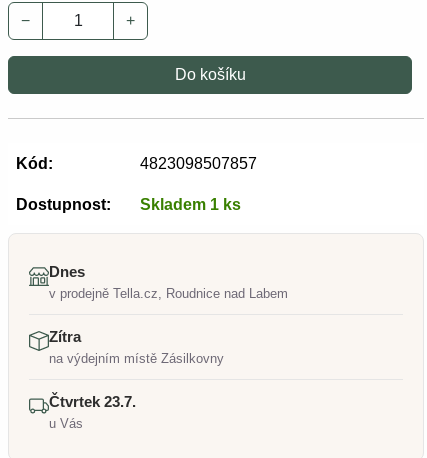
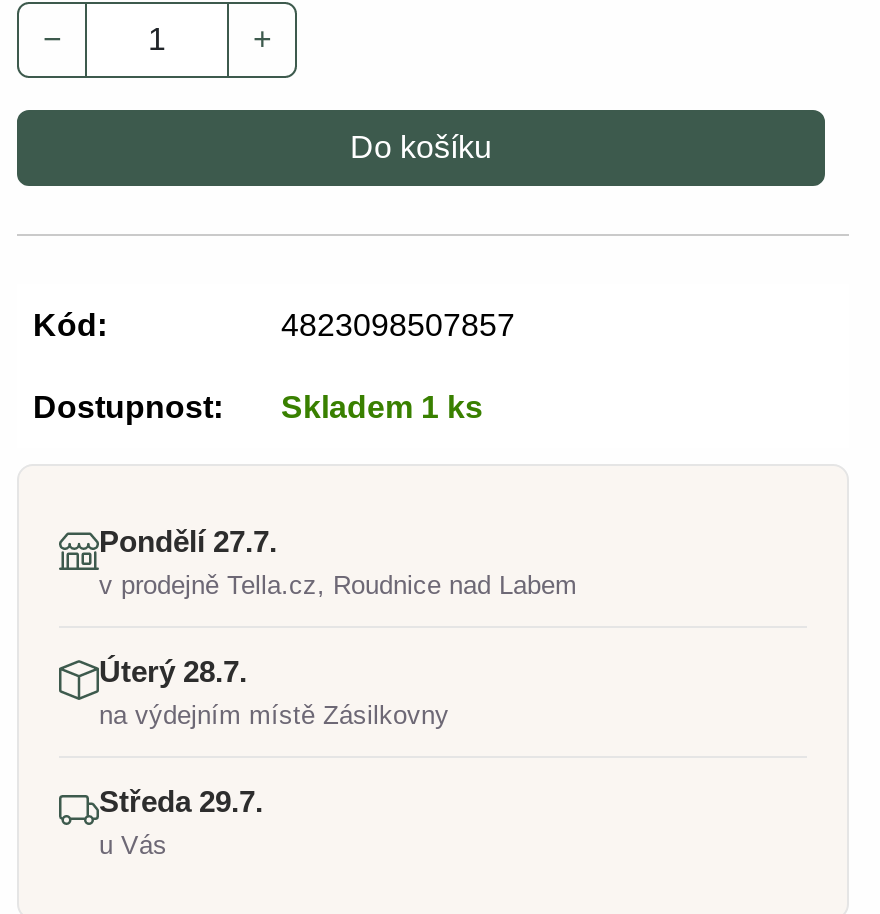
[49,263,85,280] Dnes -> [99,524,277,558] Pondělí 27.7.
[49,328,81,345] Zítra -> [99,654,247,688] Úterý 28.7.
[49,393,136,410] Čtvrtek 23.7. -> [99,784,263,818] Středa 29.7.

